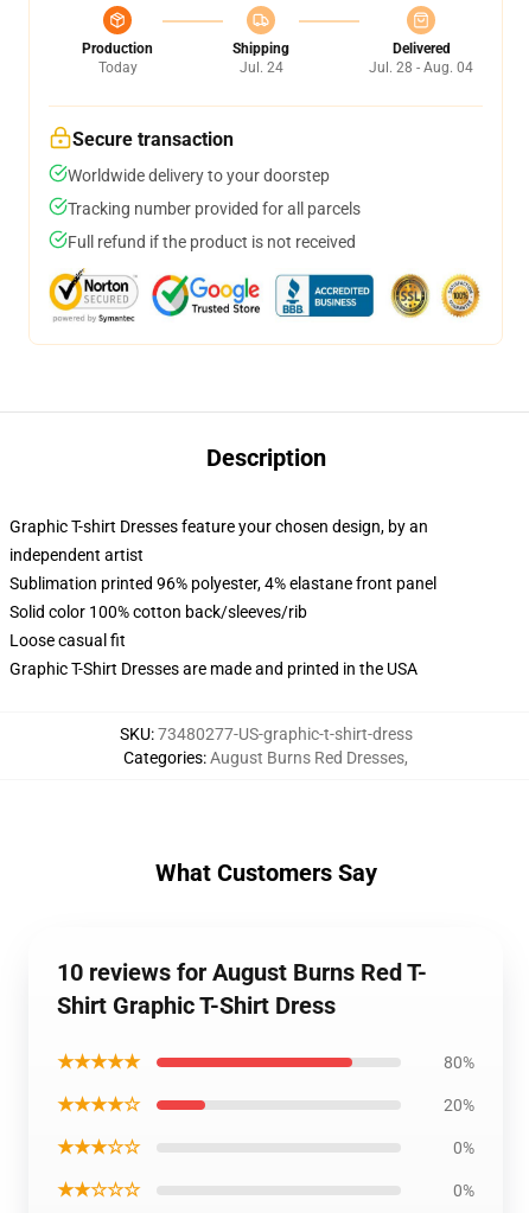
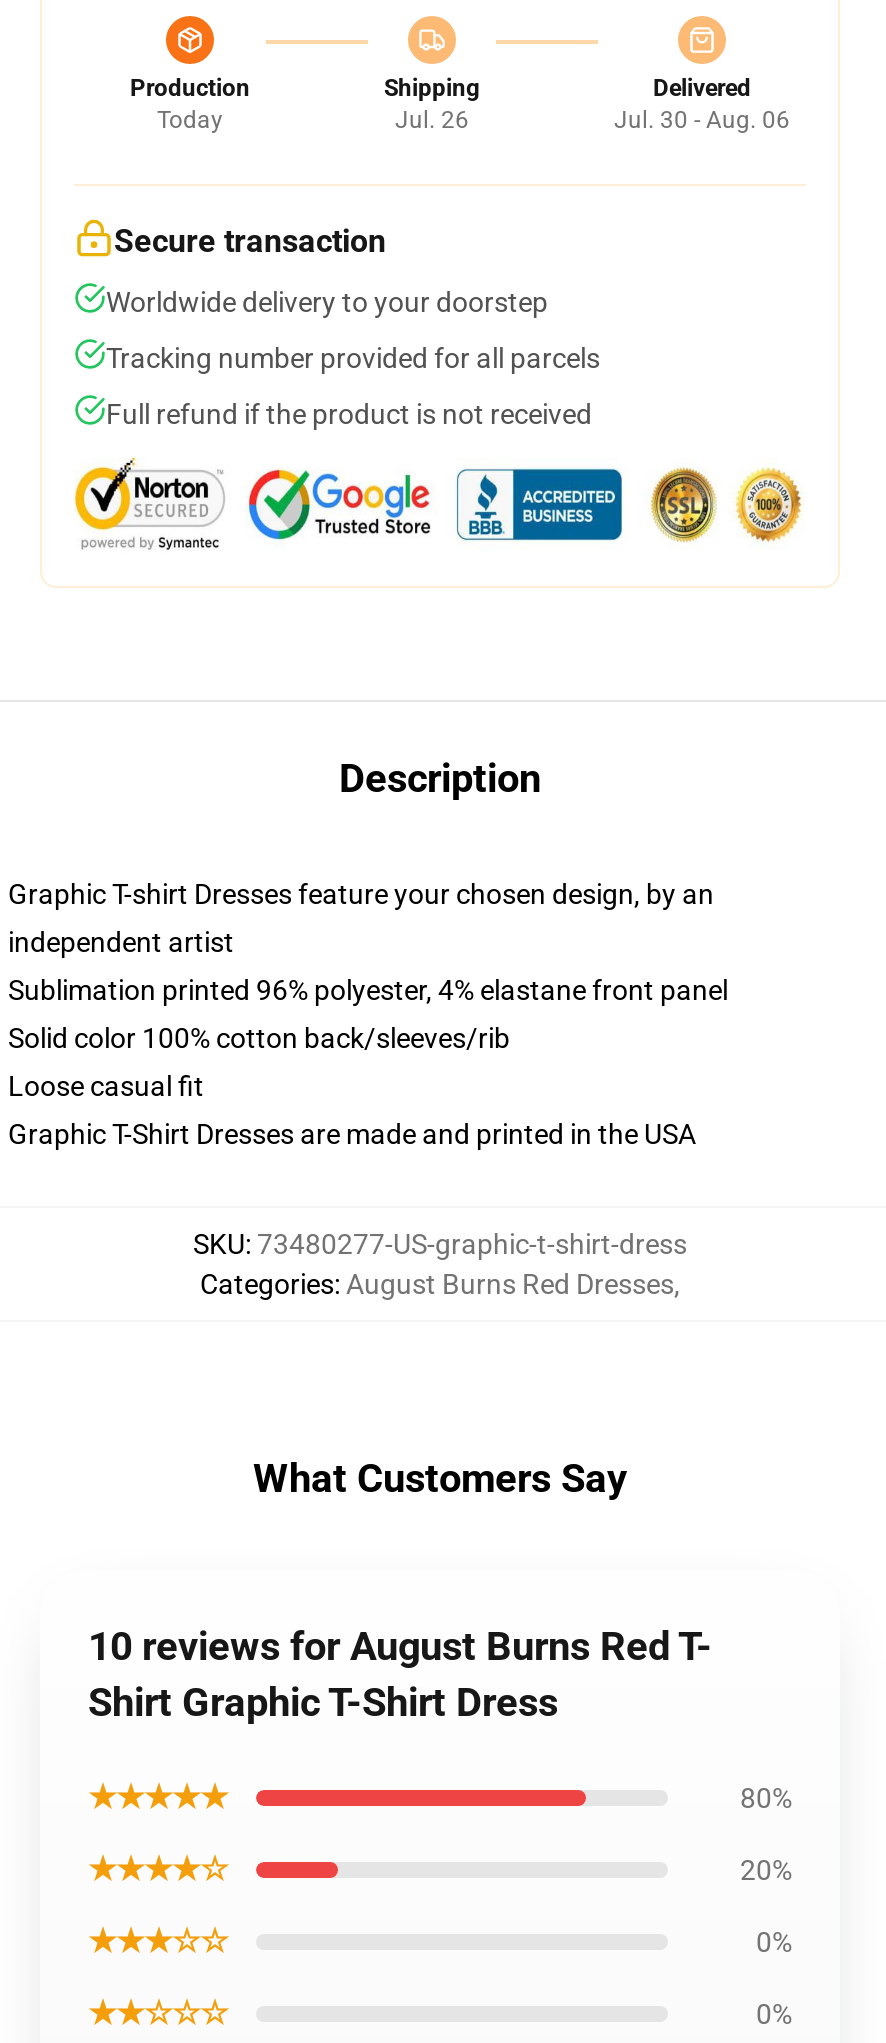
[239,59,283,76] Jul. 24 -> [395,106,469,134] Jul. 26
[369,59,473,76] Jul. 28 - Aug. 04 -> [614,106,790,134] Jul. 30 - Aug. 06

